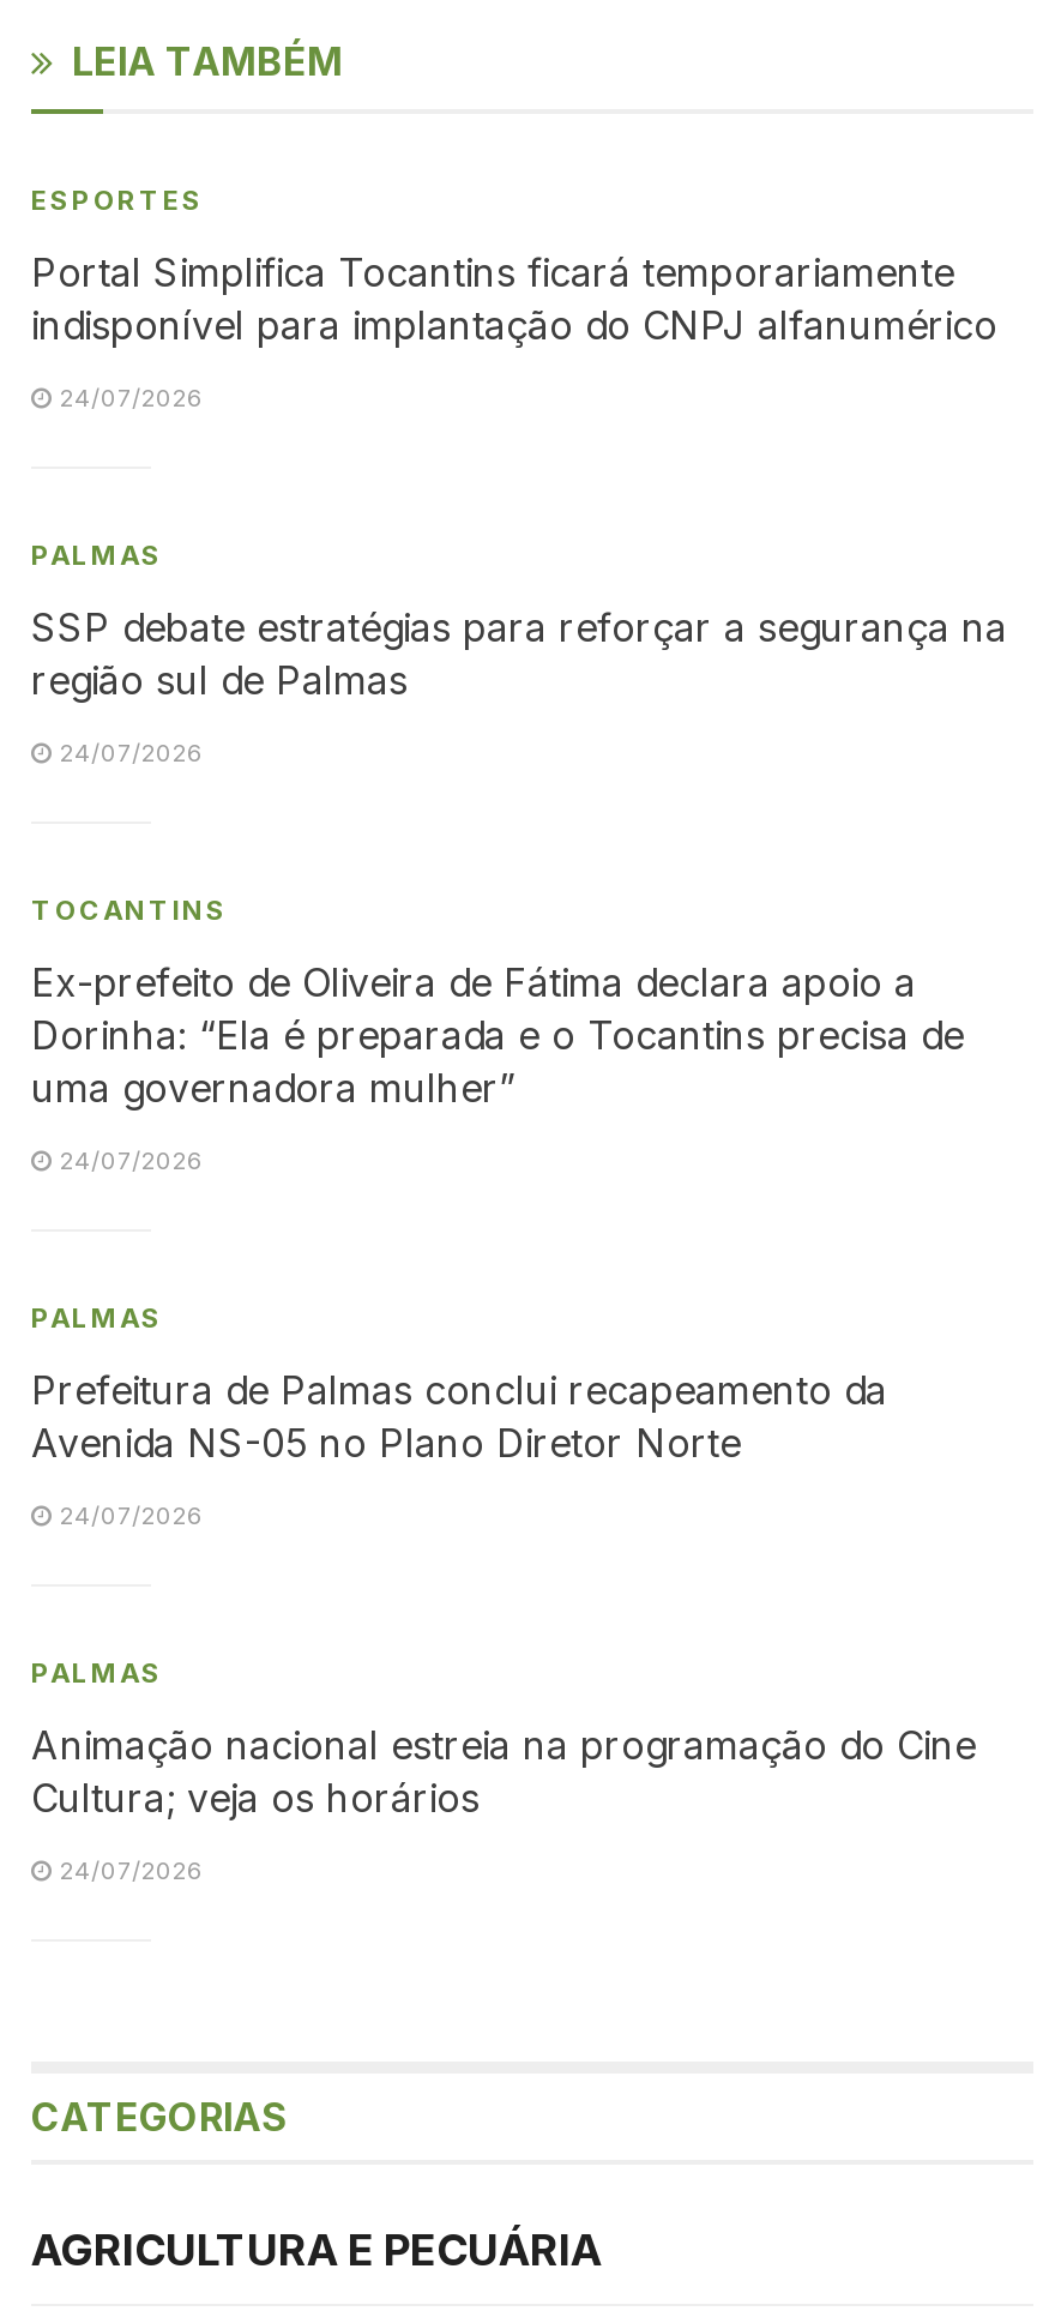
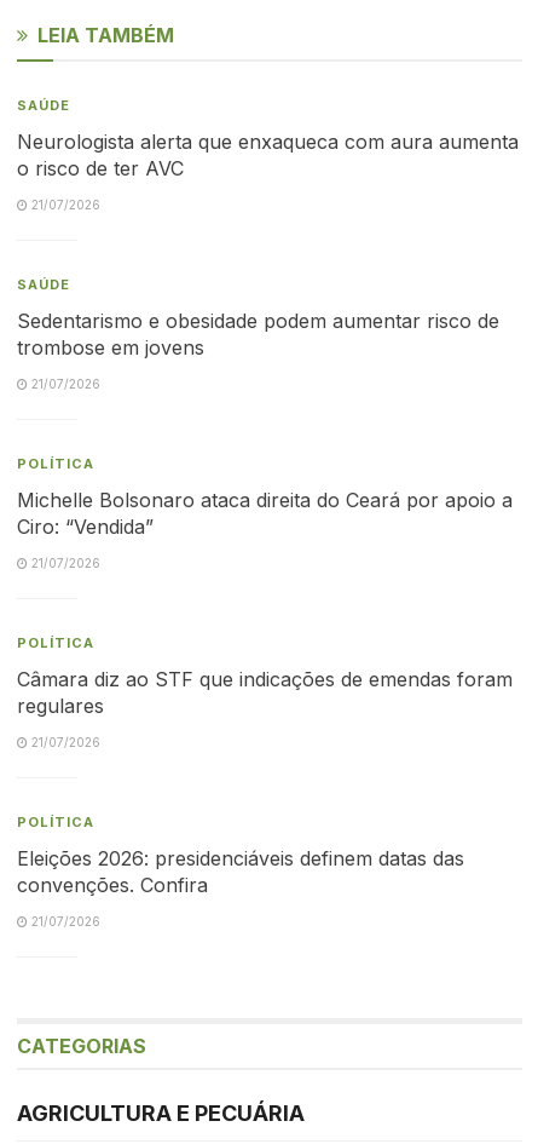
[31,183,204,217] ESPORTES -> [17,97,70,114] SAÚDE
[31,248,997,349] Portal Simplifica Tocantins ficará temporariamente | indisponível para implantação do CNPJ alfanumérico -> [17,129,519,180] Neurologista alerta que enxaqueca com aura aumenta | o risco de ter AVC
[53,382,204,411] 24/07/2026 -> [28,197,100,212] 21/07/2026
[31,538,163,572] PALMAS -> [17,276,70,293] SAÚDE
[31,603,1007,703] SSP debate estratégias para reforçar a segurança na | região sul de Palmas -> [17,308,499,359] Sedentarismo e obesidade podem aumentar risco de | trombose em jovens
[53,737,204,766] 24/07/2026 -> [28,376,100,391] 21/07/2026
[31,893,228,927] TOCANTINS -> [17,455,94,472] POLÍTICA
[31,958,964,1111] Ex-prefeito de Oliveira de Fátima declara apoio a | Dorinha: “Ela é preparada e o Tocantins precisa de | uma governadora mulher” -> [17,488,513,538] Michelle Bolsonaro ataca direita do Ceará por apoio a | Ciro: “Vendida”
[53,1145,204,1174] 24/07/2026 -> [28,555,100,570] 21/07/2026
[31,1301,163,1334] PALMAS -> [17,634,94,651] POLÍTICA
[31,1365,887,1466] Prefeitura de Palmas conclui recapeamento da | Avenida NS-05 no Plano Diretor Norte -> [17,667,513,718] Câmara diz ao STF que indicações de emendas foram | regulares
[53,1500,204,1529] 24/07/2026 -> [28,735,100,749] 21/07/2026
[31,1656,163,1689] PALMAS -> [17,813,94,830] POLÍTICA
[31,1720,976,1821] Animação nacional estreia na programação do Cine | Cultura; veja os horários -> [17,846,464,897] Eleições 2026: presidenciáveis definem datas das | convenções. Confira
[53,1855,204,1884] 24/07/2026 -> [28,914,100,928] 21/07/2026

